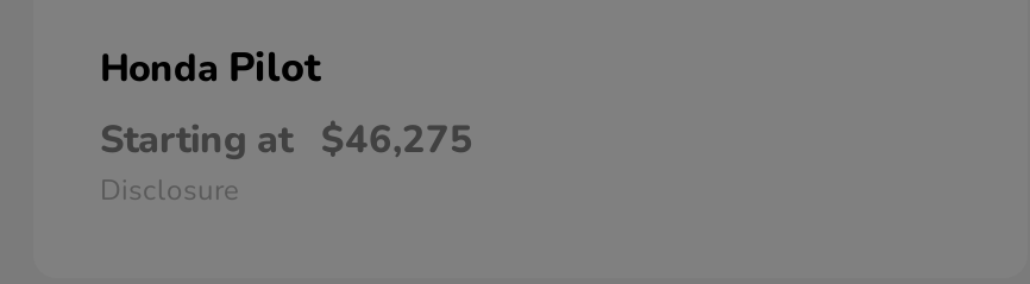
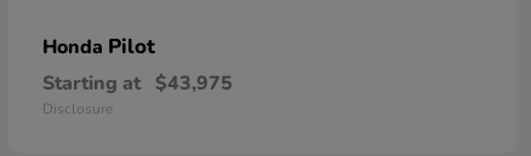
[100,115,473,167] Starting at $46,275 -> [42,70,233,97] Starting at $43,975

